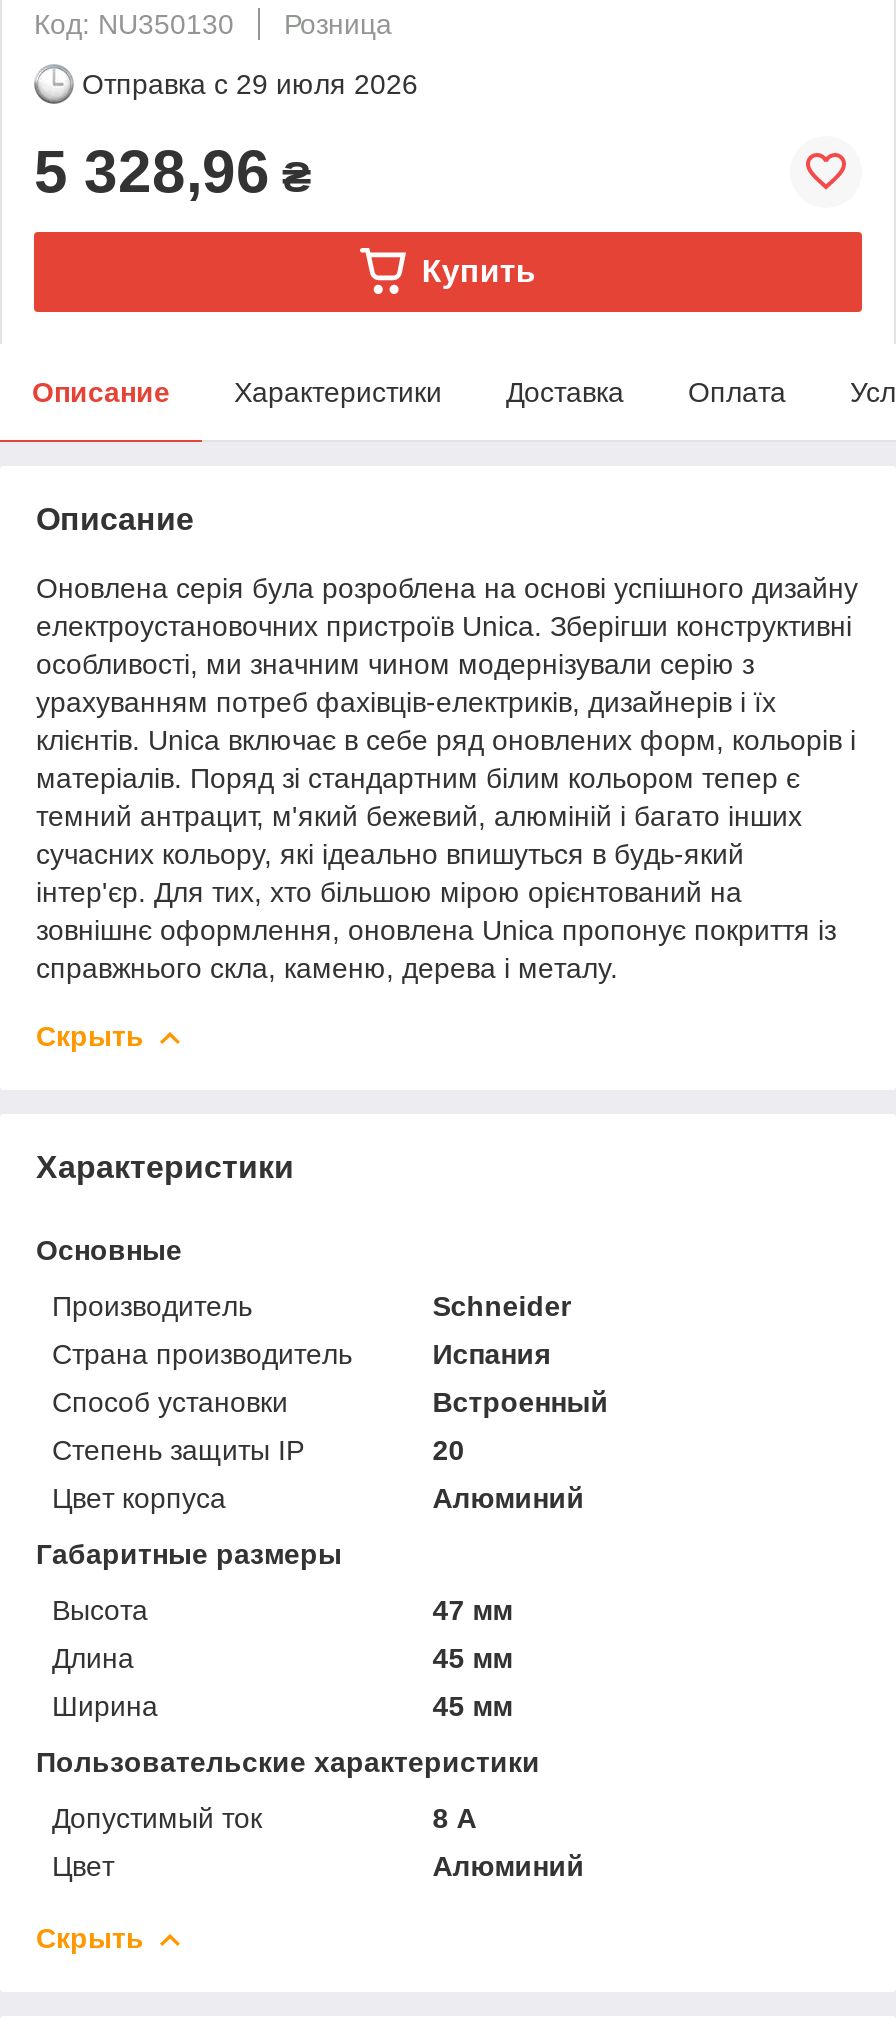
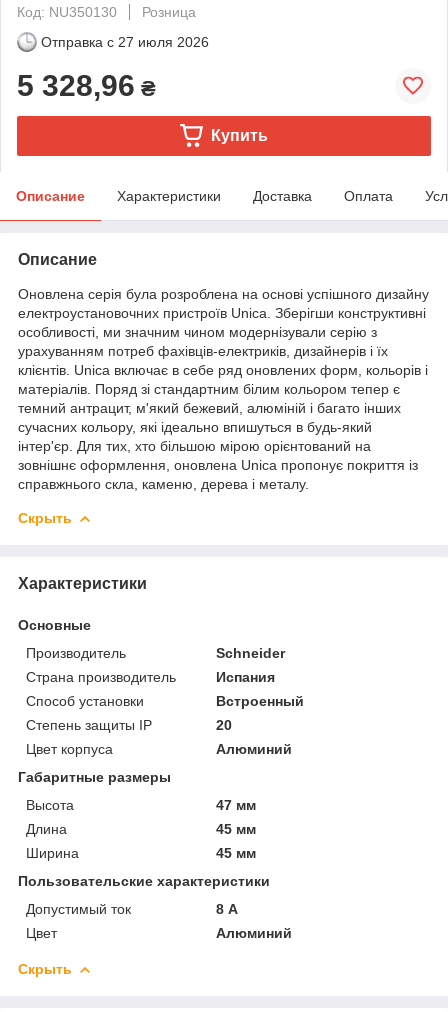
[82,68,418,100] Отправка с 29 июля 2026 -> [41,34,209,50] Отправка с 27 июля 2026

